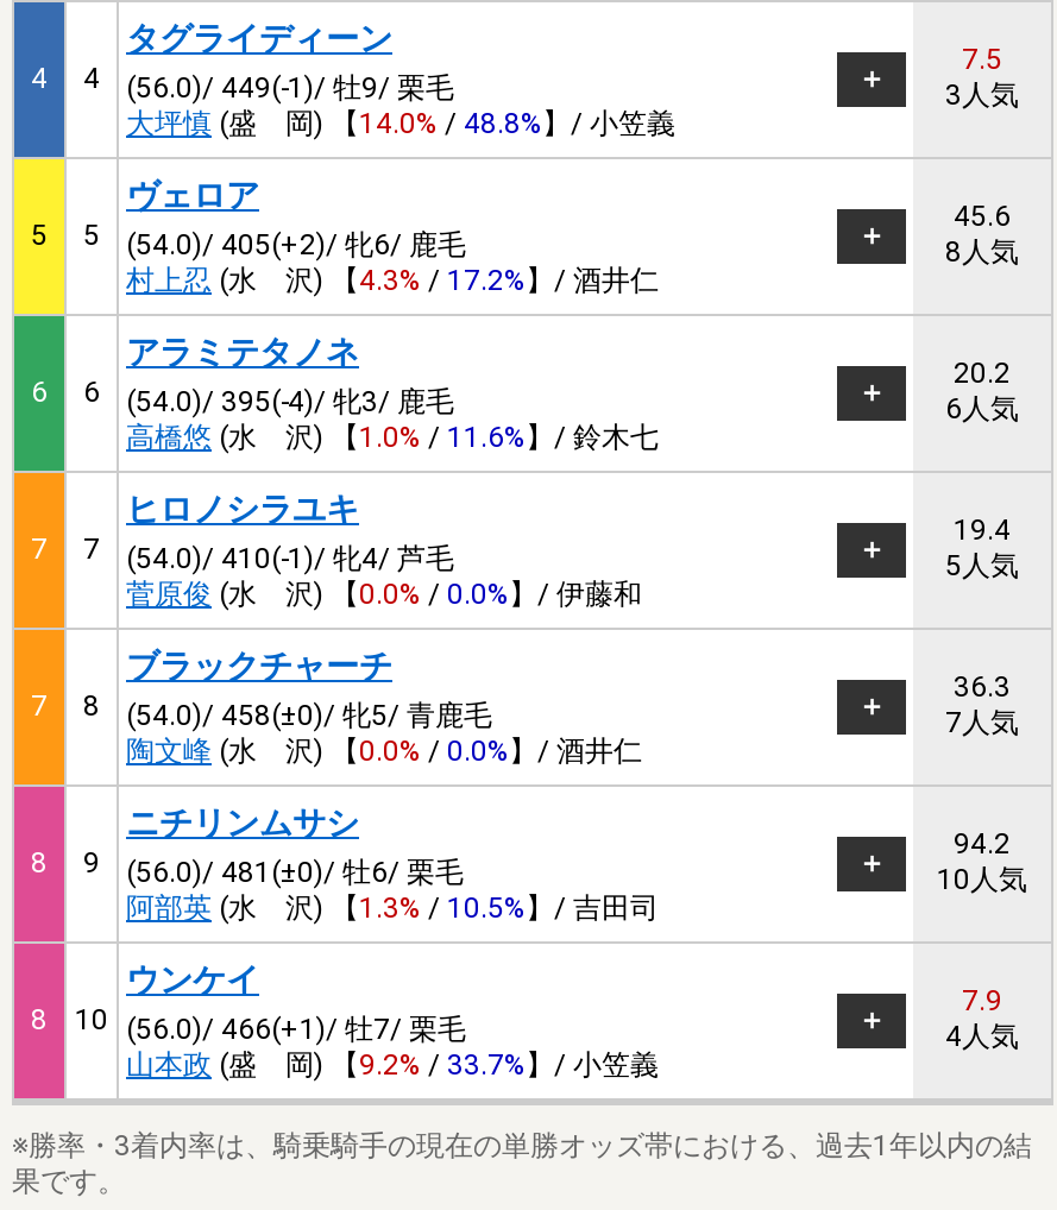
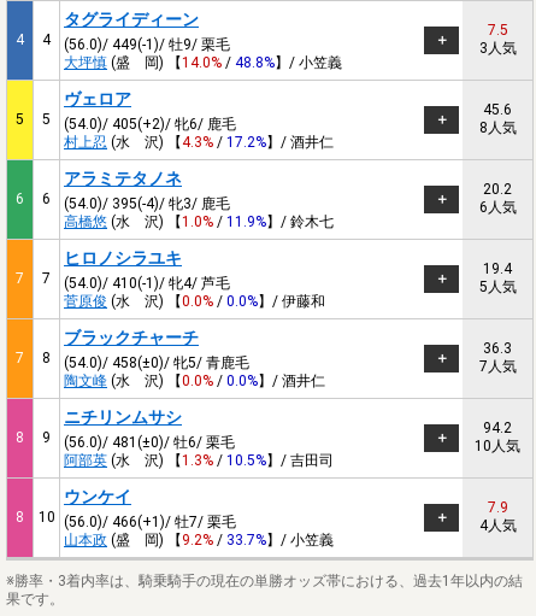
[126,422,659,455] 高橋悠(水 沢) 【1.0% / 11.6%】/ 鈴木七 -> [64,214,334,231] 高橋悠(水 沢) 【1.0% / 11.9%】/ 鈴木七

